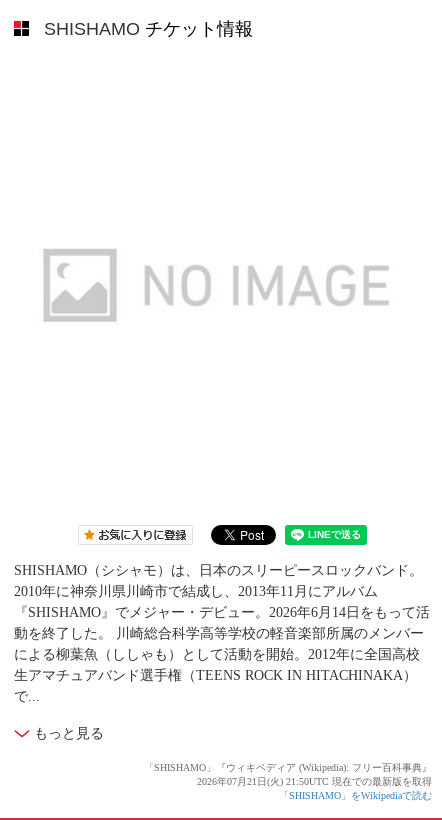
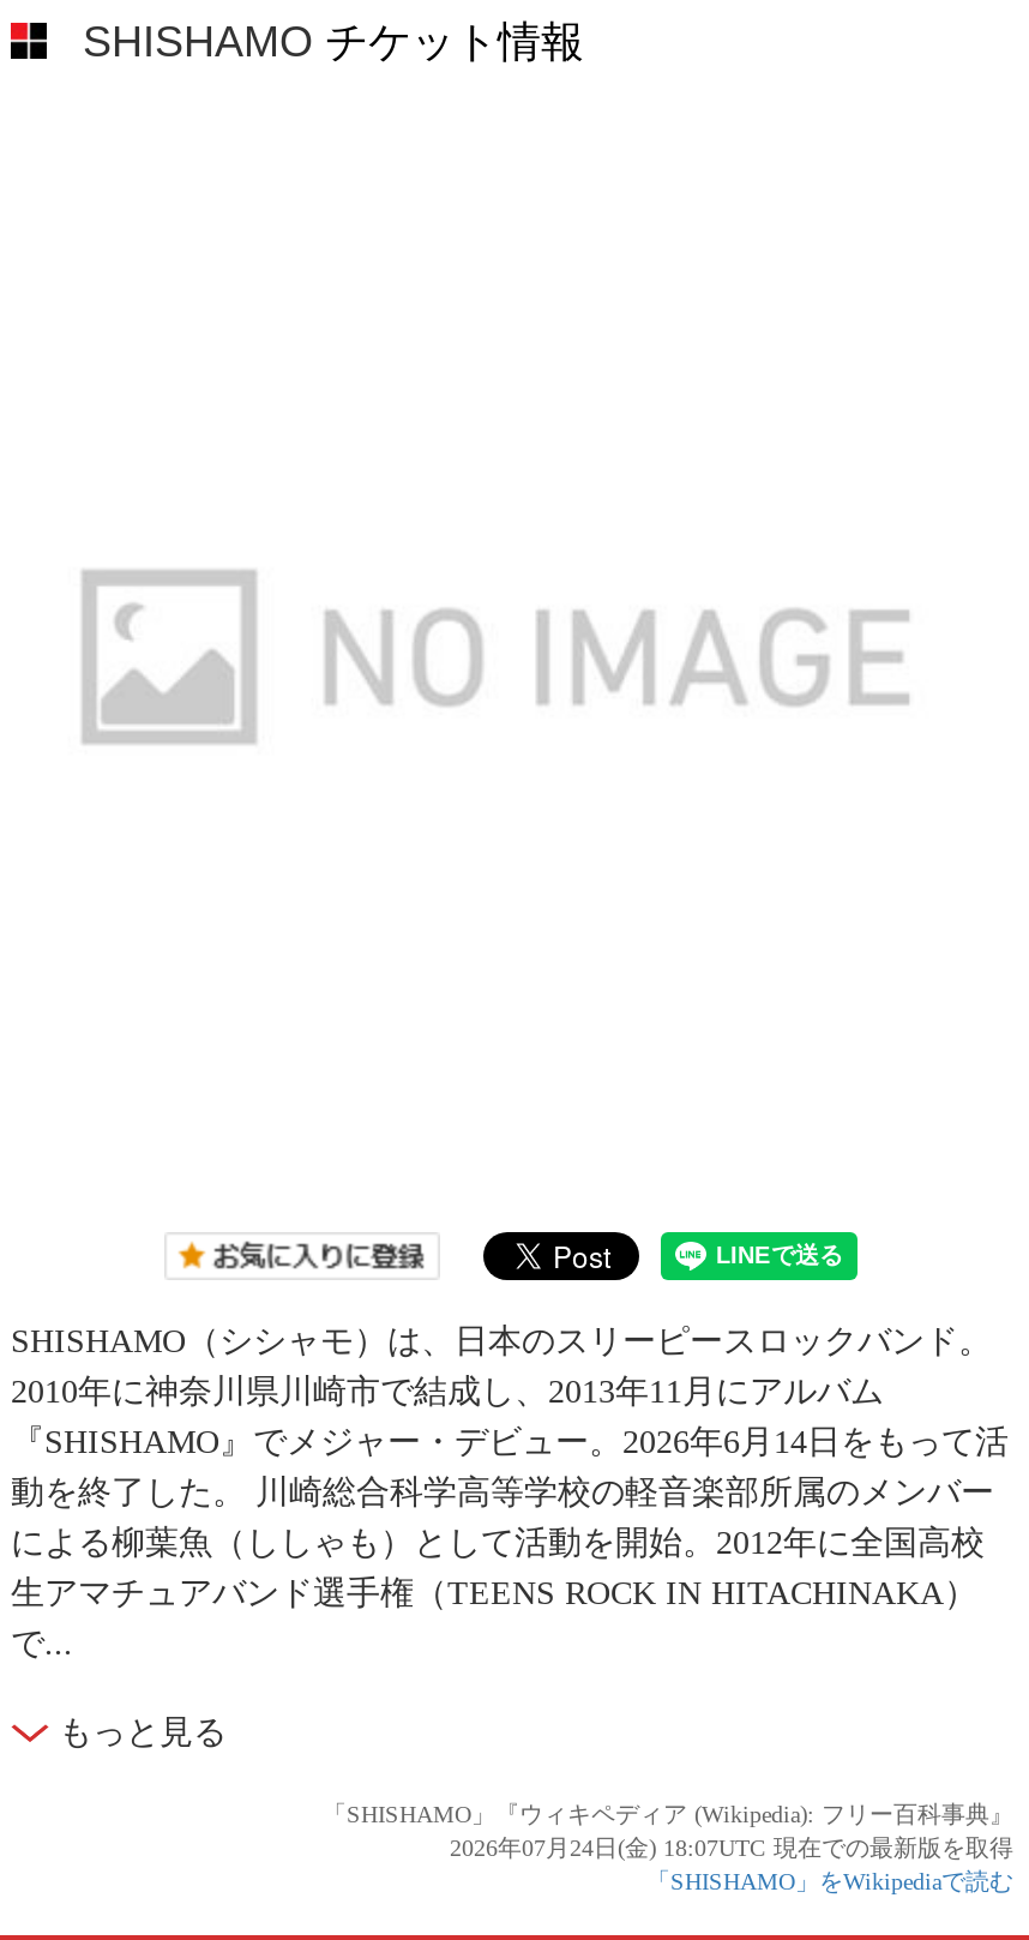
[197,776,432,787] 2026年07月21日(火) 21:50UTC 現在での最新版を取得 -> [450,1834,1013,1861] 2026年07月24日(金) 18:07UTC 現在での最新版を取得

